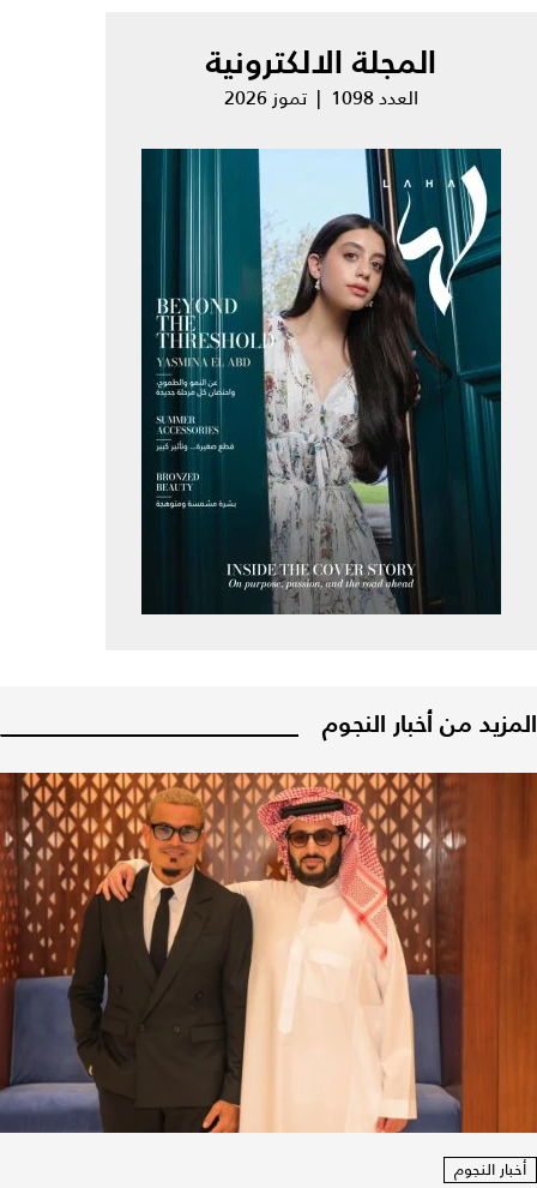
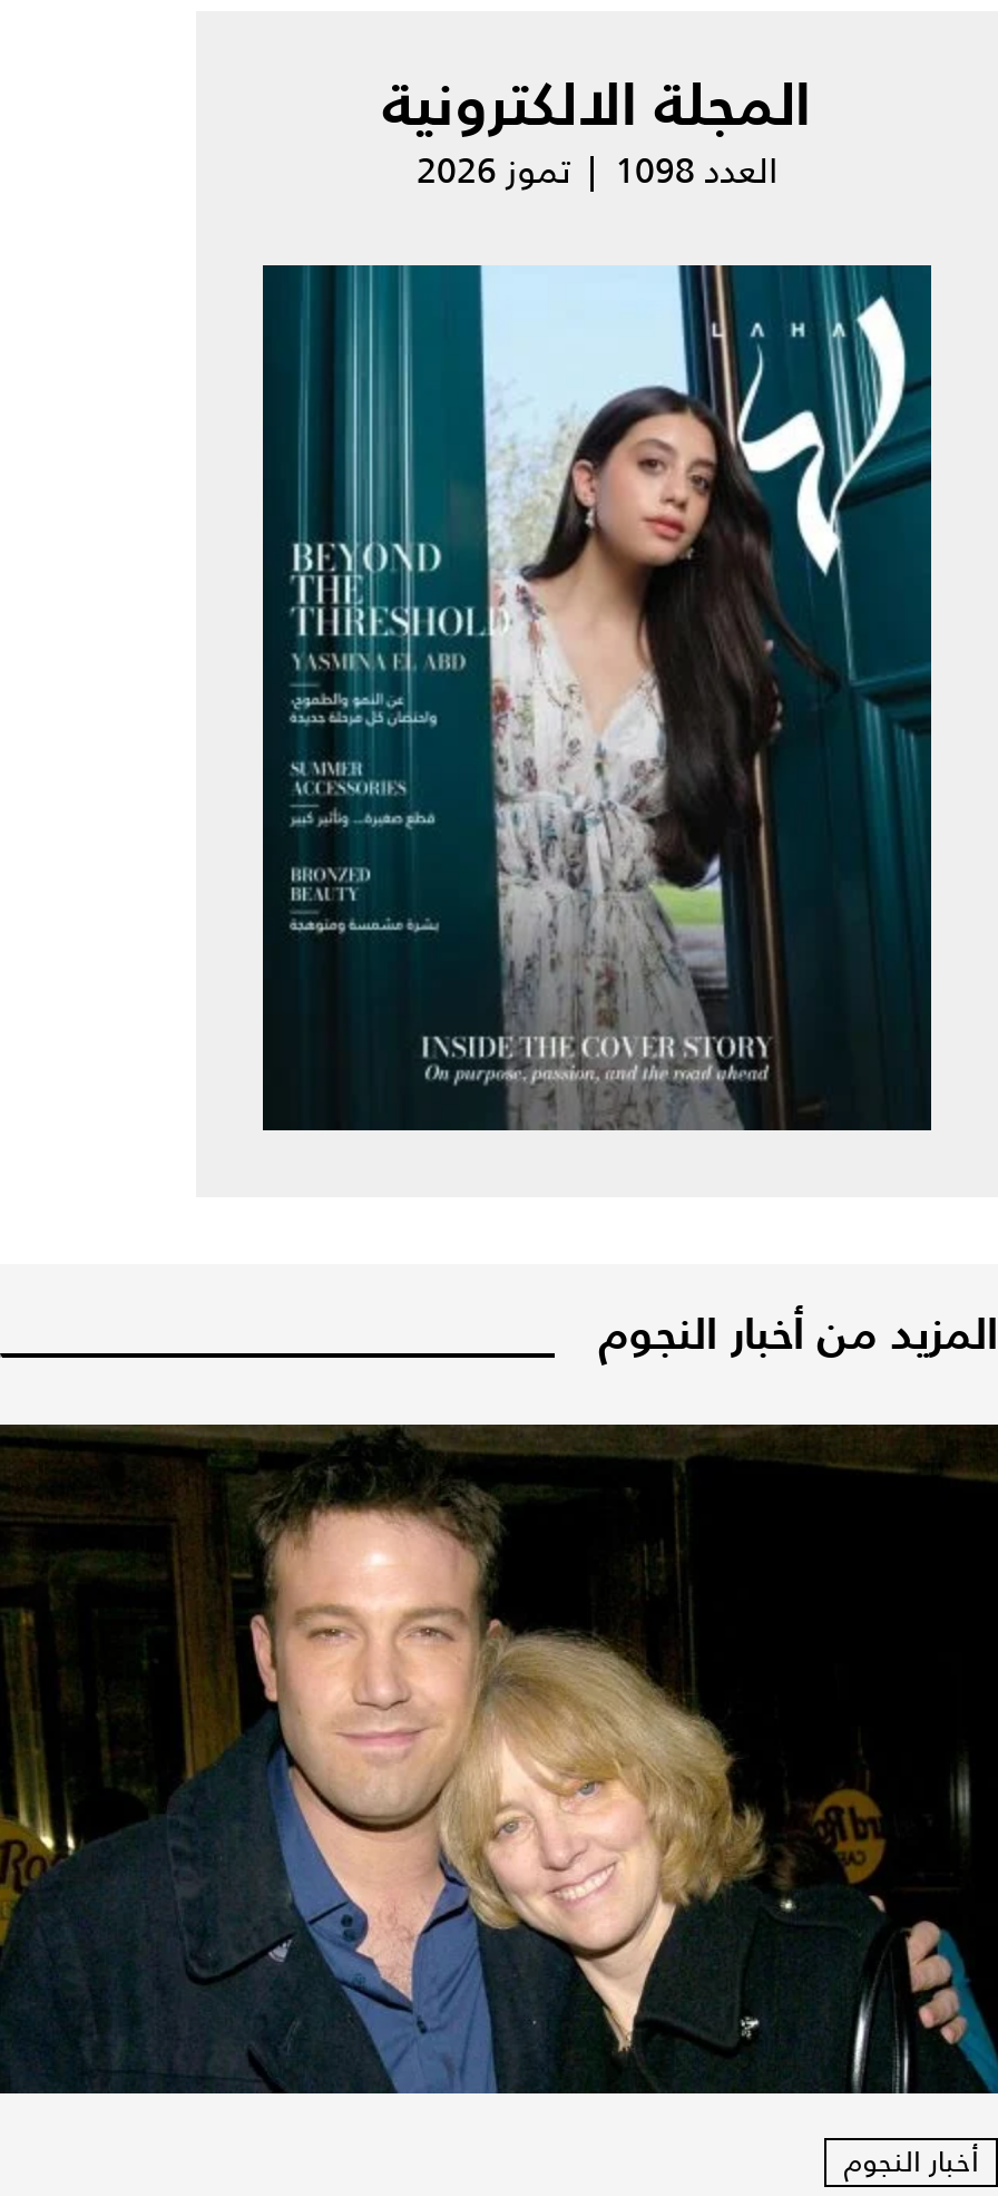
[4,772,533,1134] [image] -> [7,1422,991,2096] [image]

